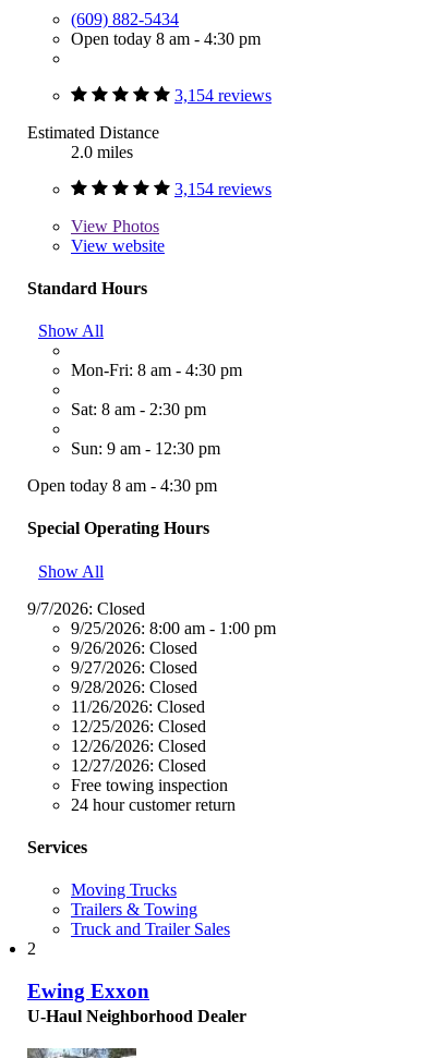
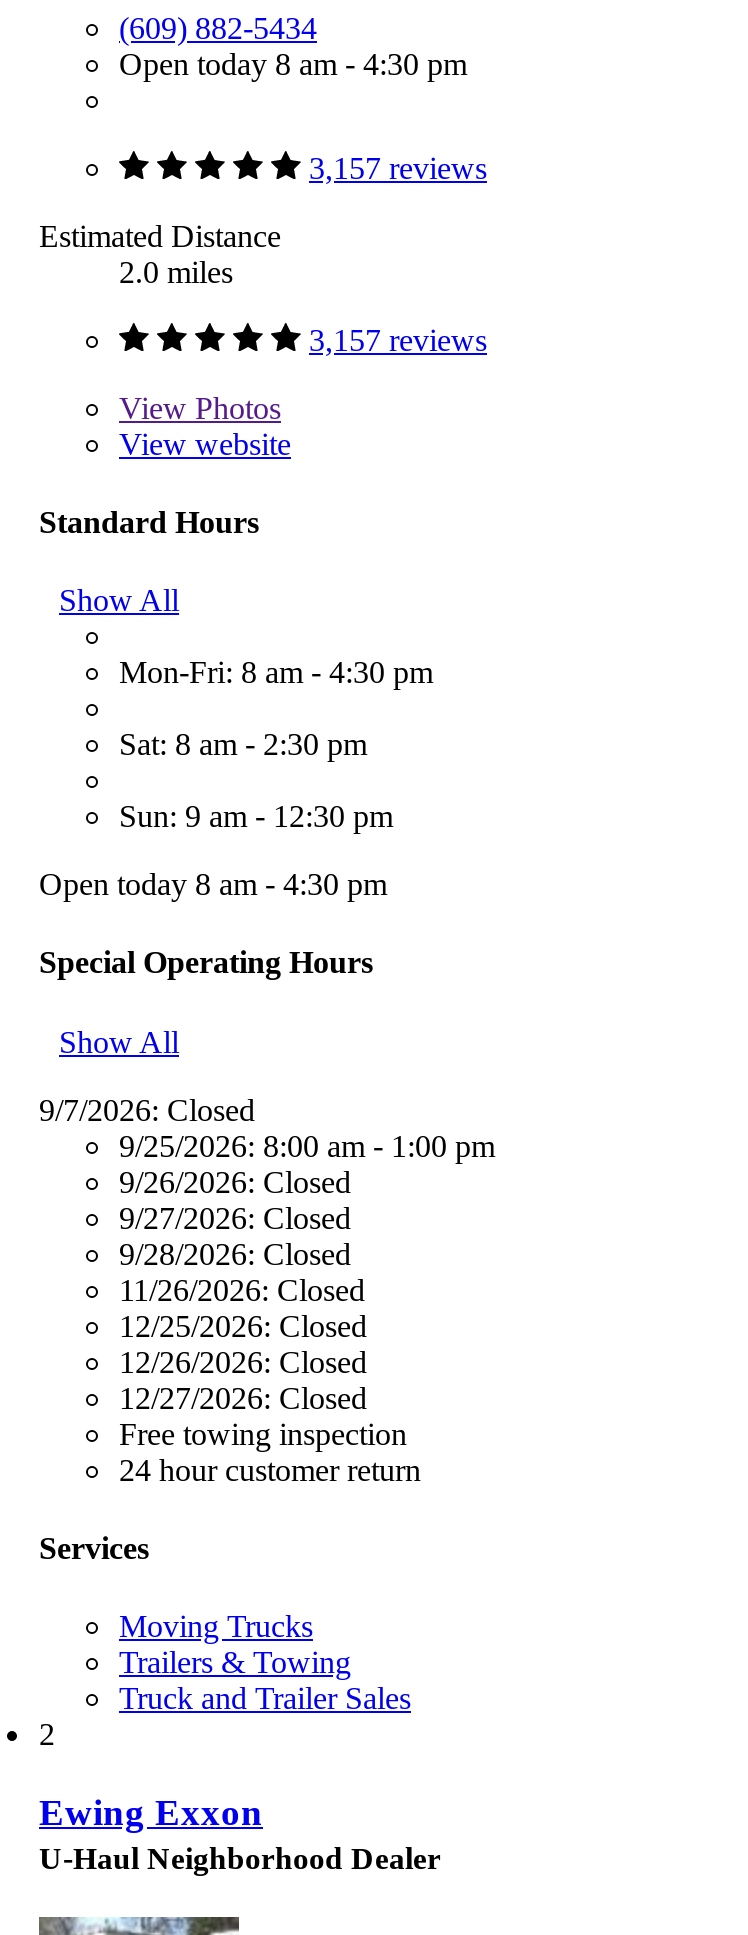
[174,86,272,104] 3,154 reviews -> [309,150,487,184] 3,157 reviews
[174,179,272,198] 3,154 reviews -> [309,322,487,356] 3,157 reviews

